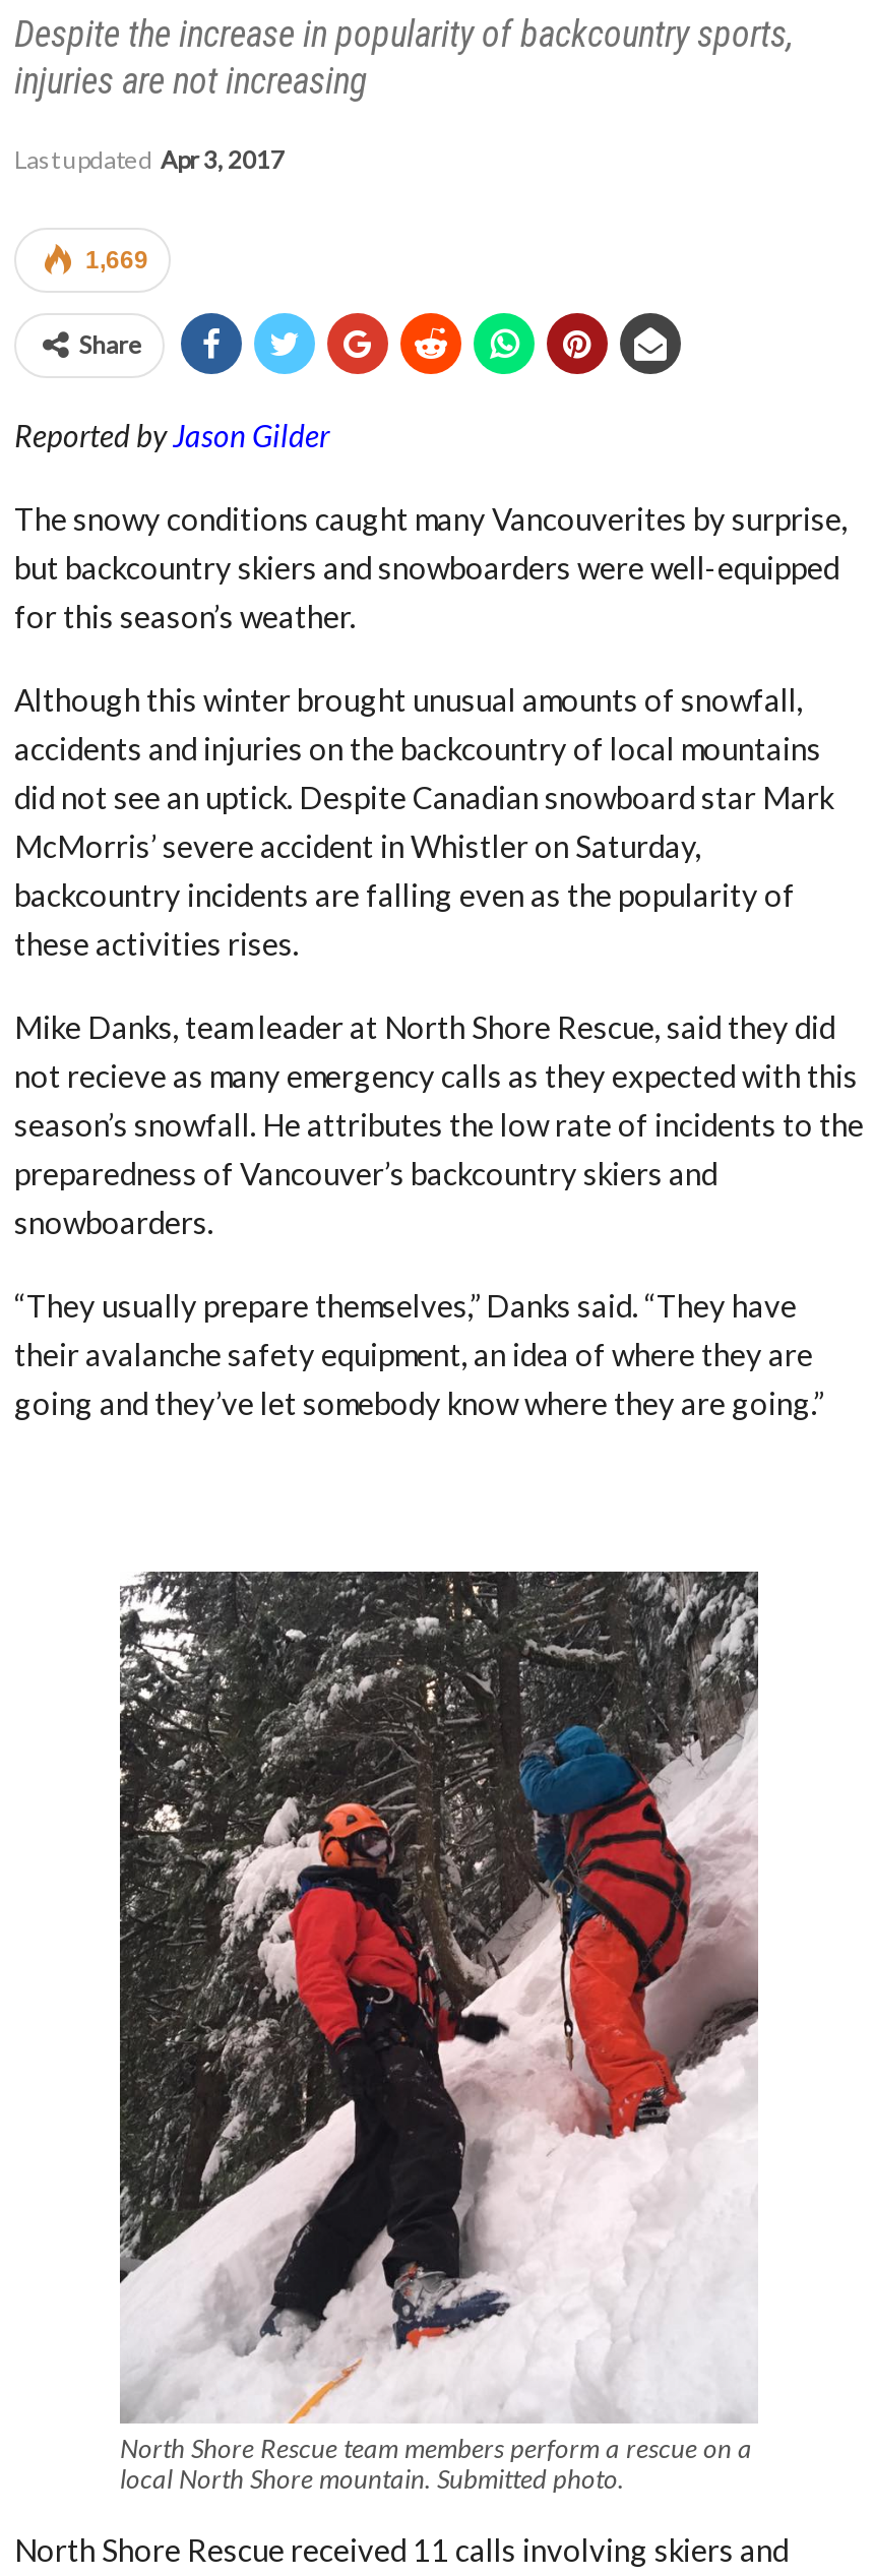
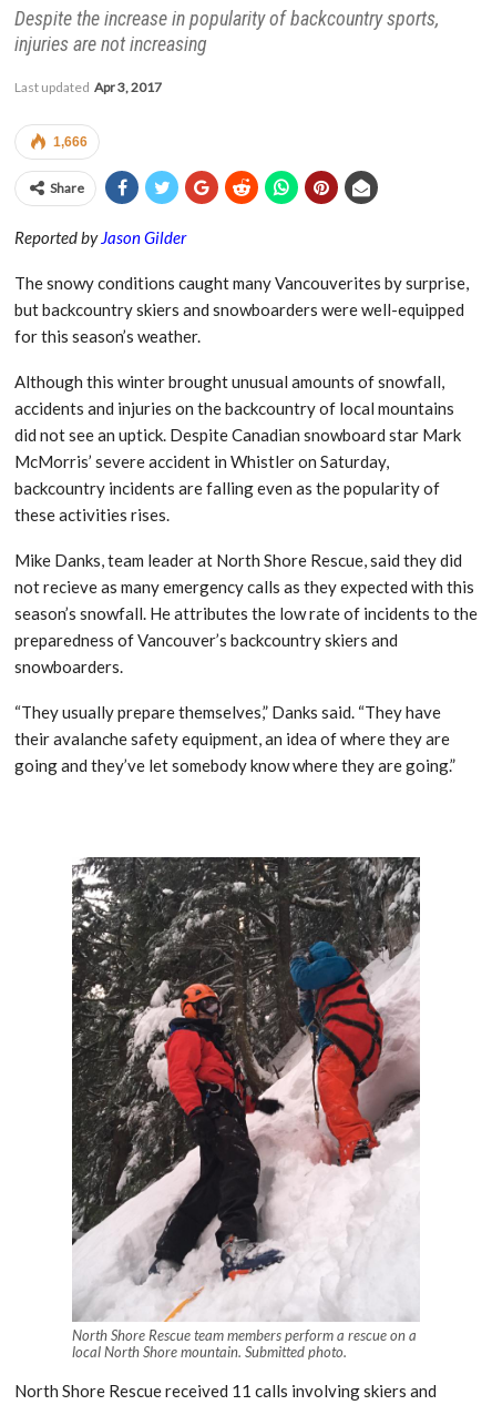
[85,247,148,275] 1,669 -> [53,135,88,150] 1,666

